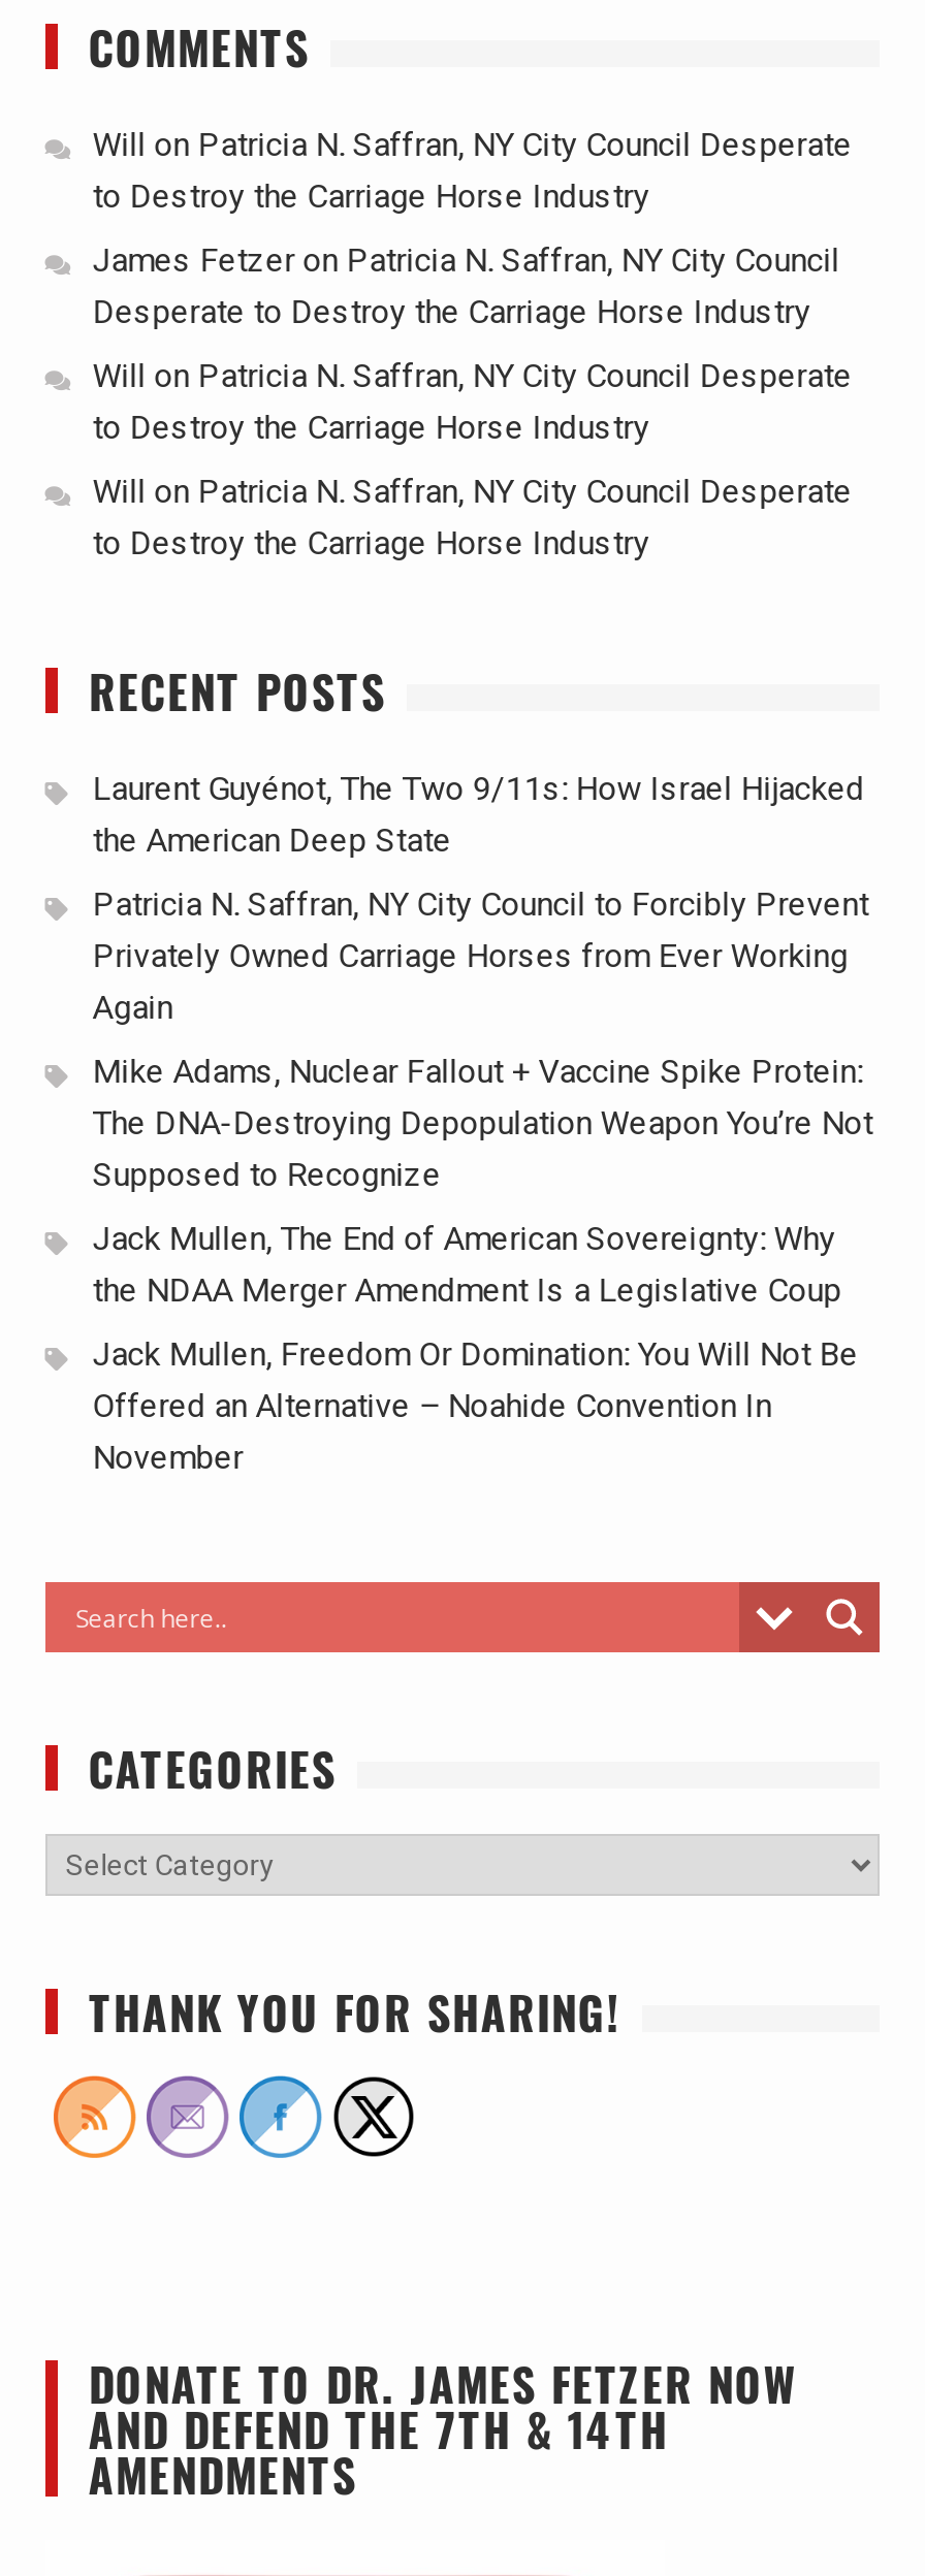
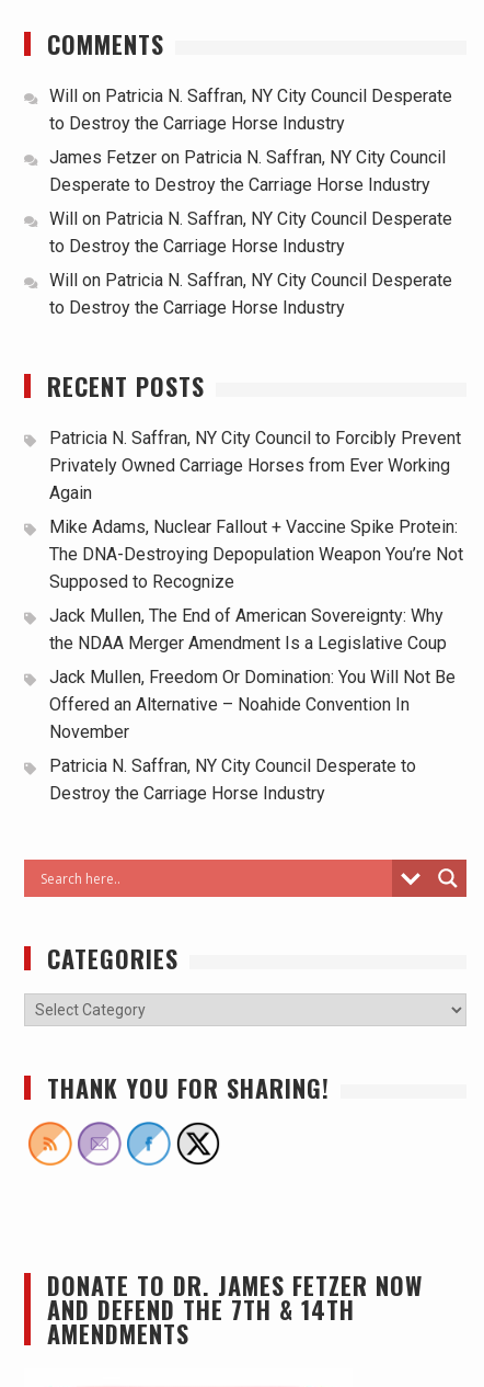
[92,770,865,861] Laurent Guyénot, The Two 9/11s: How Israel Hijacked | the American Deep State -> none
moved [92,886,873,1478] -> [49,428,463,742]: Patricia N. Saffran, NY City Council to Forcibly Prevent | Privately Owned Carriage Horses from Ever Working | Again | ... | Offered an Alternative – Noahide Convention In | November
none -> [49,756,416,804] Patricia N. Saffran, NY City Council Desperate to | Destroy the Carriage Horse Industry

